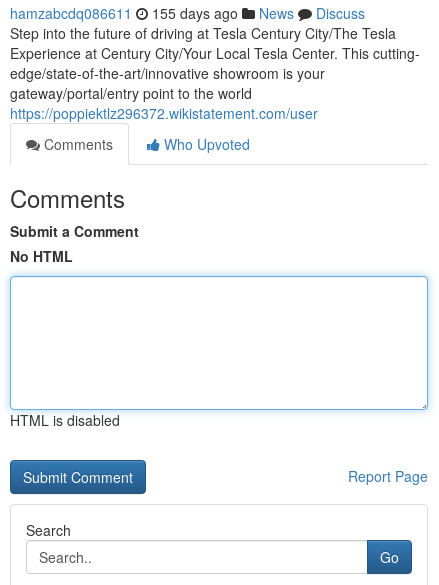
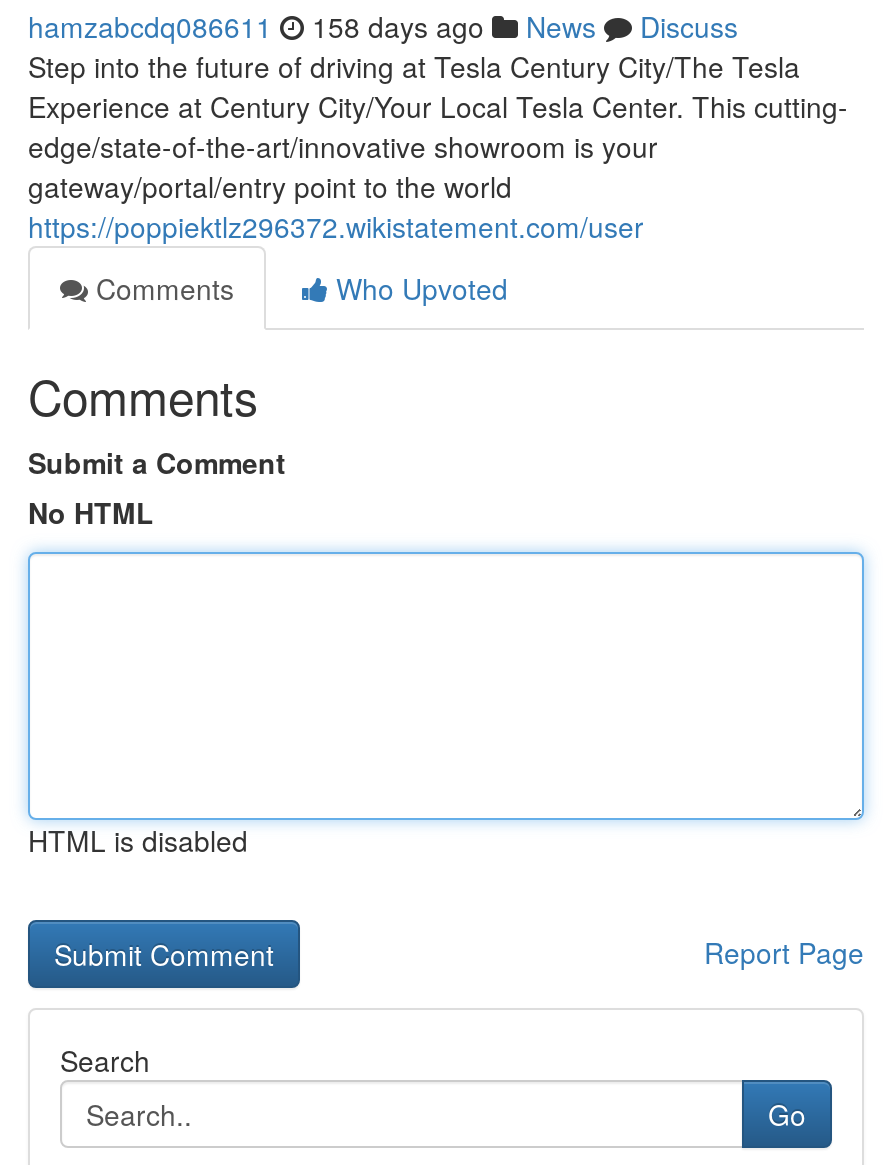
[10,3,365,23] hamzabcdq086611 155 days ago News Discuss -> [28,6,738,46] hamzabcdq086611 158 days ago News Discuss

